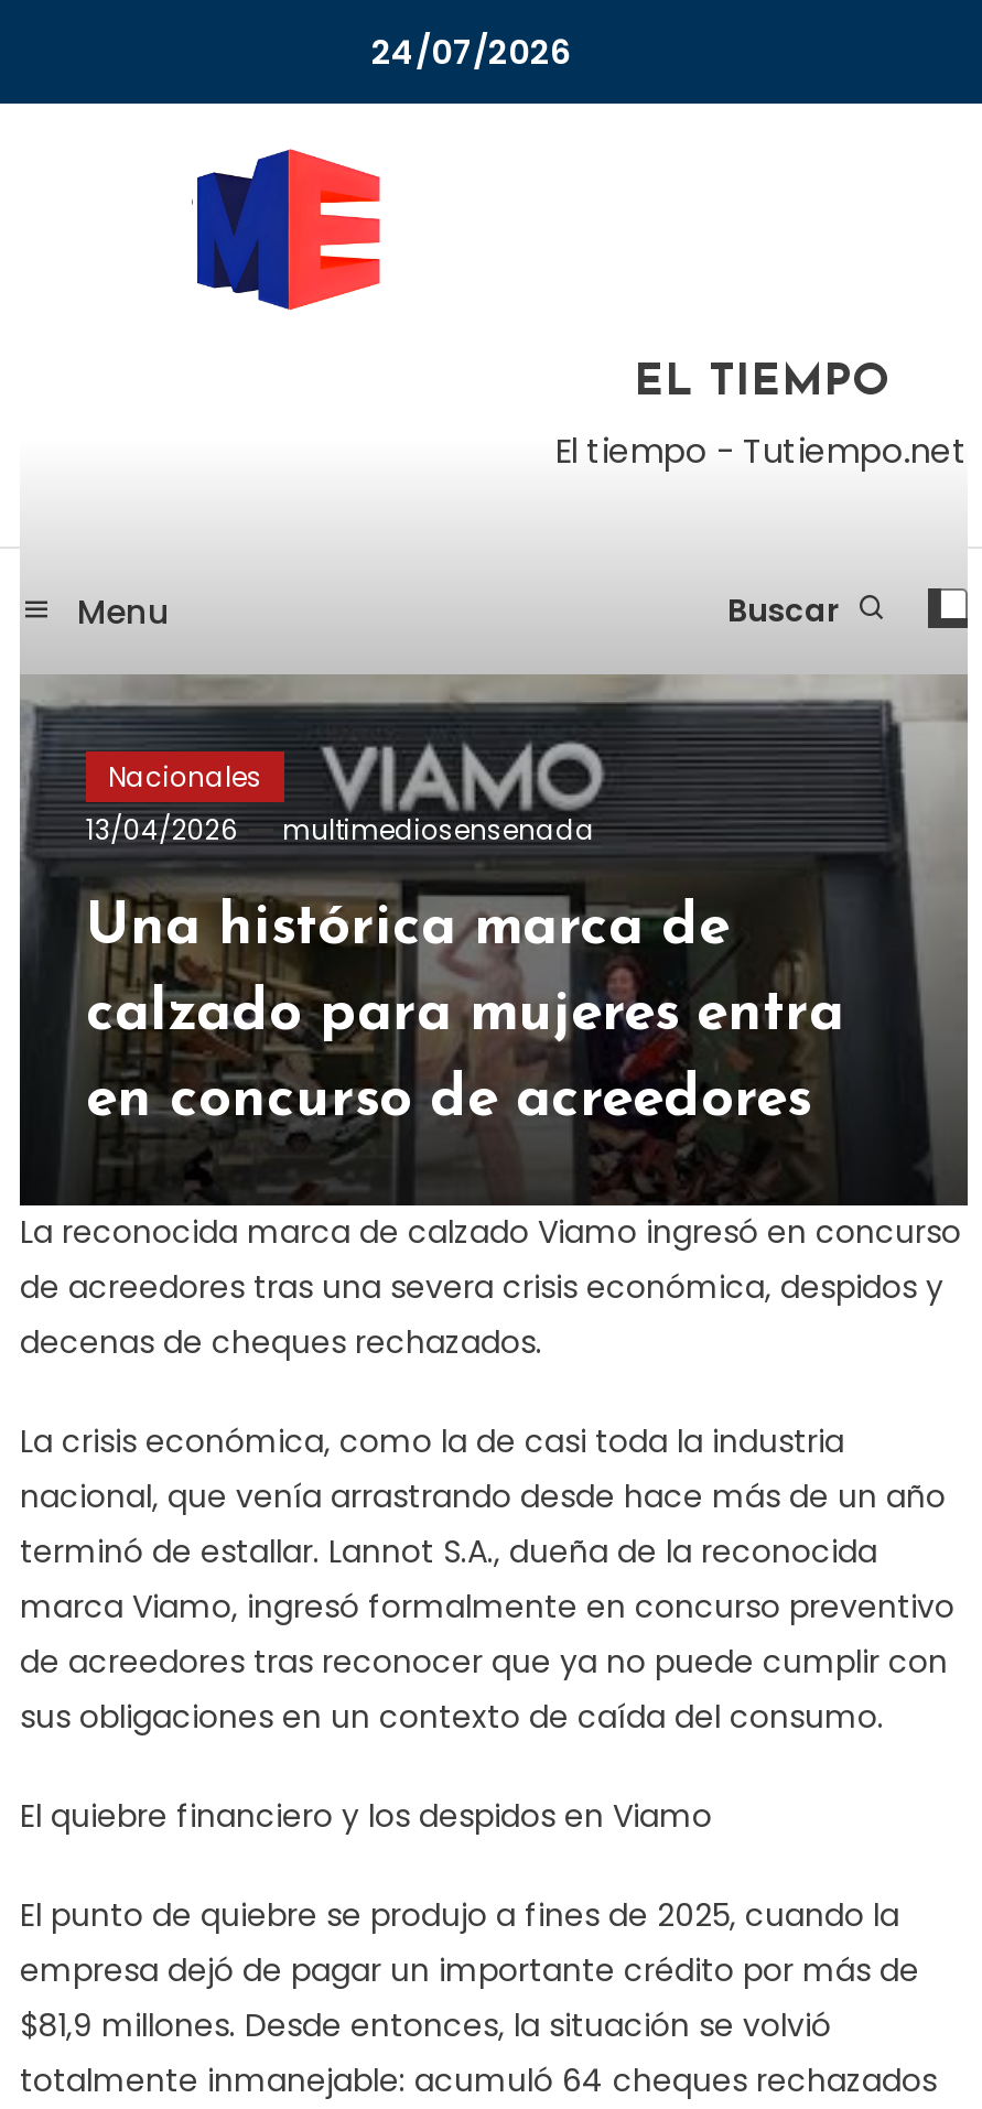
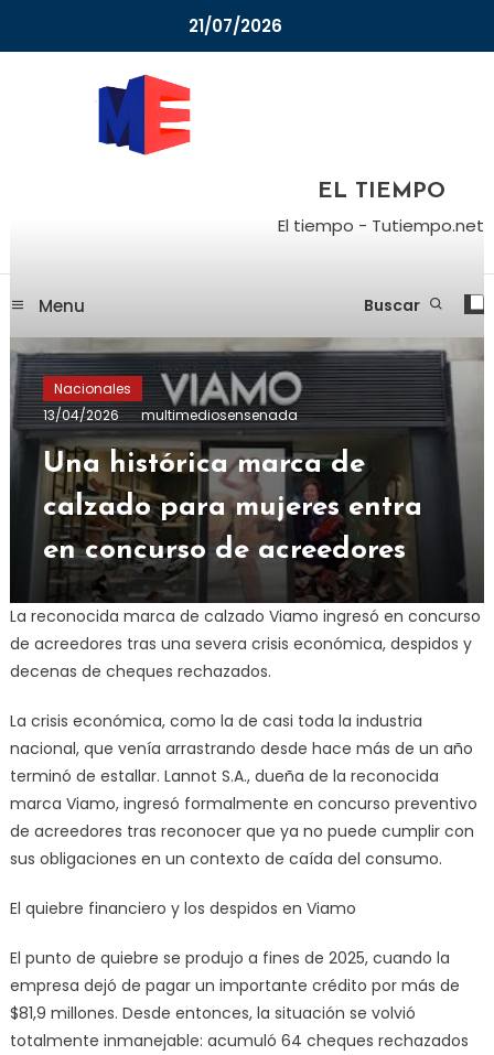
[371,29,572,75] 24/07/2026 -> [189,14,283,37] 21/07/2026

